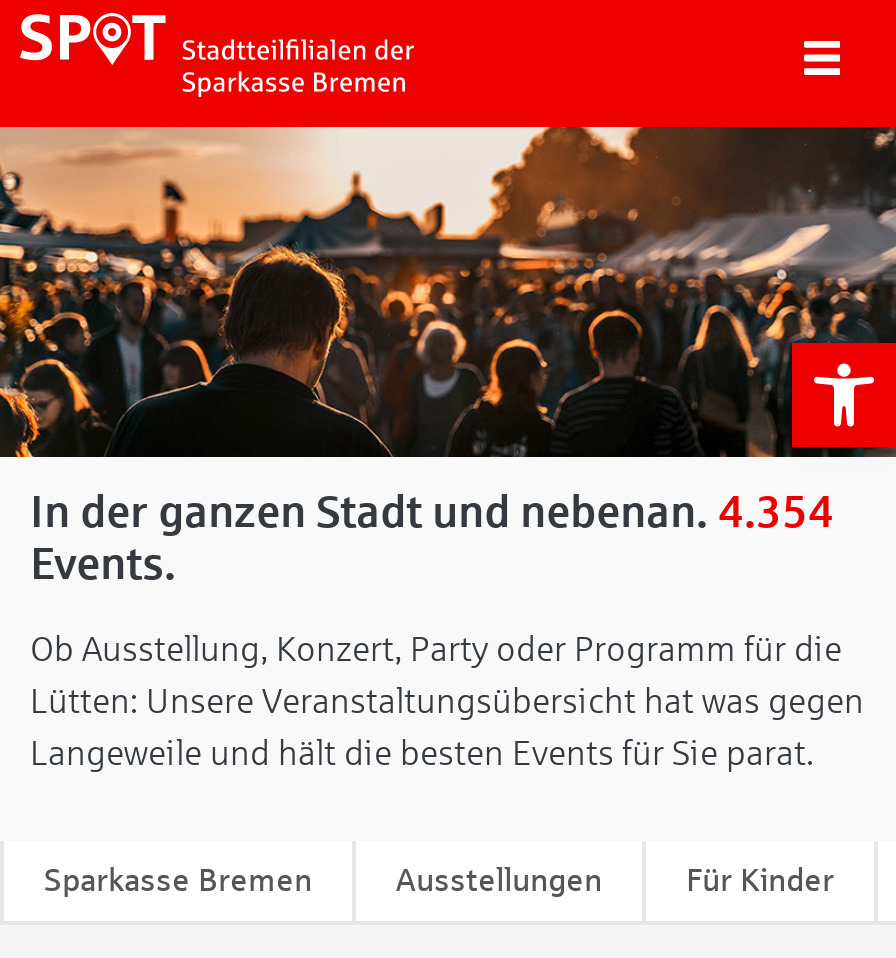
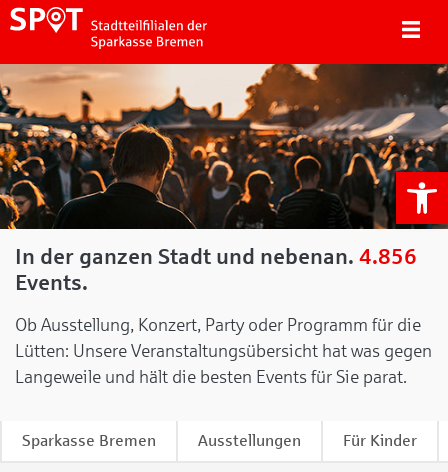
[30,487,834,537] In der ganzen Stadt und nebenan. 4.354 -> [15,244,417,269] In der ganzen Stadt und nebenan. 4.856

